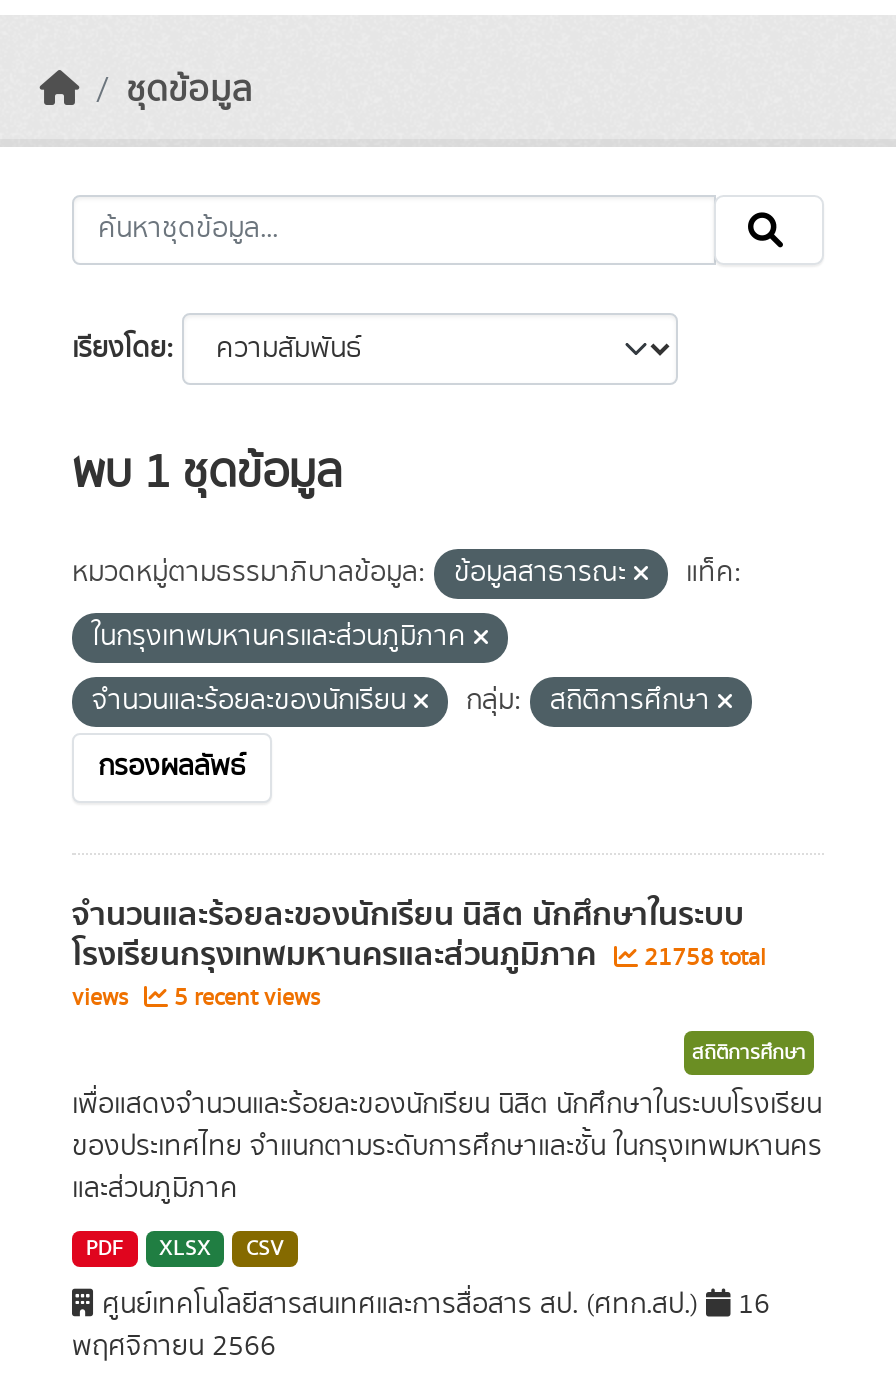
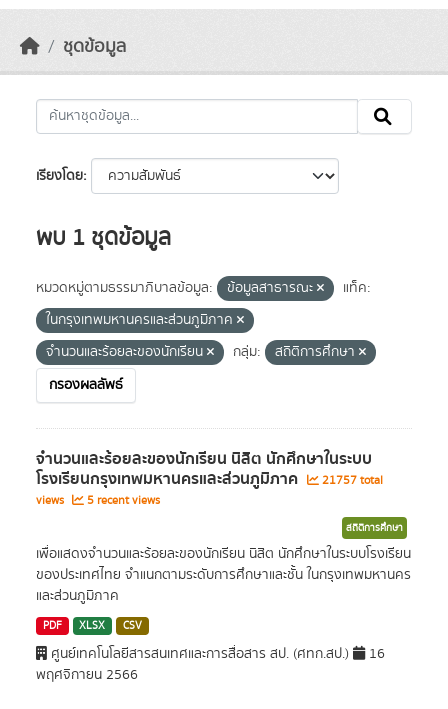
[72,929,766,981] โรงเรียนกรุงเทพมหานครและส่วนภูมิภาค 21758 total -> [36,466,383,492] โรงเรียนกรุงเทพมหานครและส่วนภูมิภาค 21757 total

